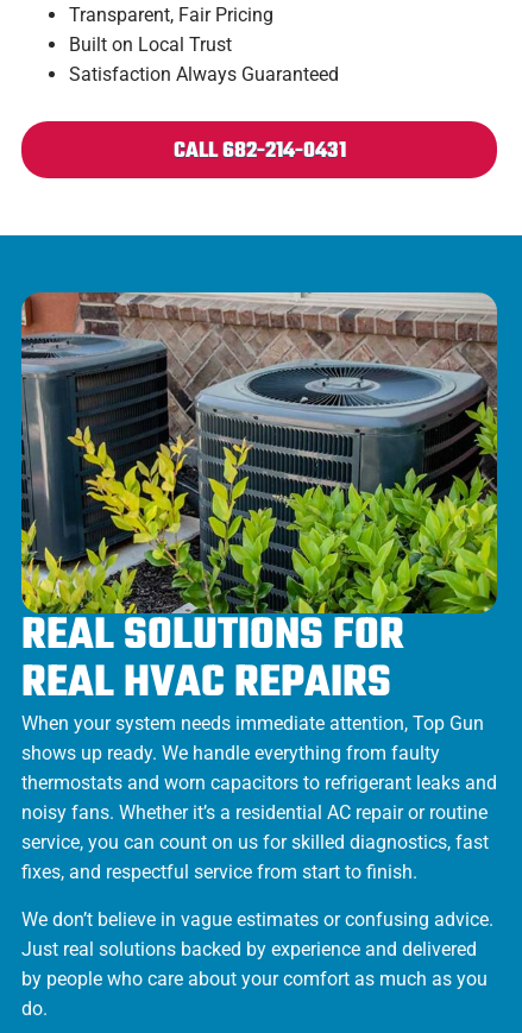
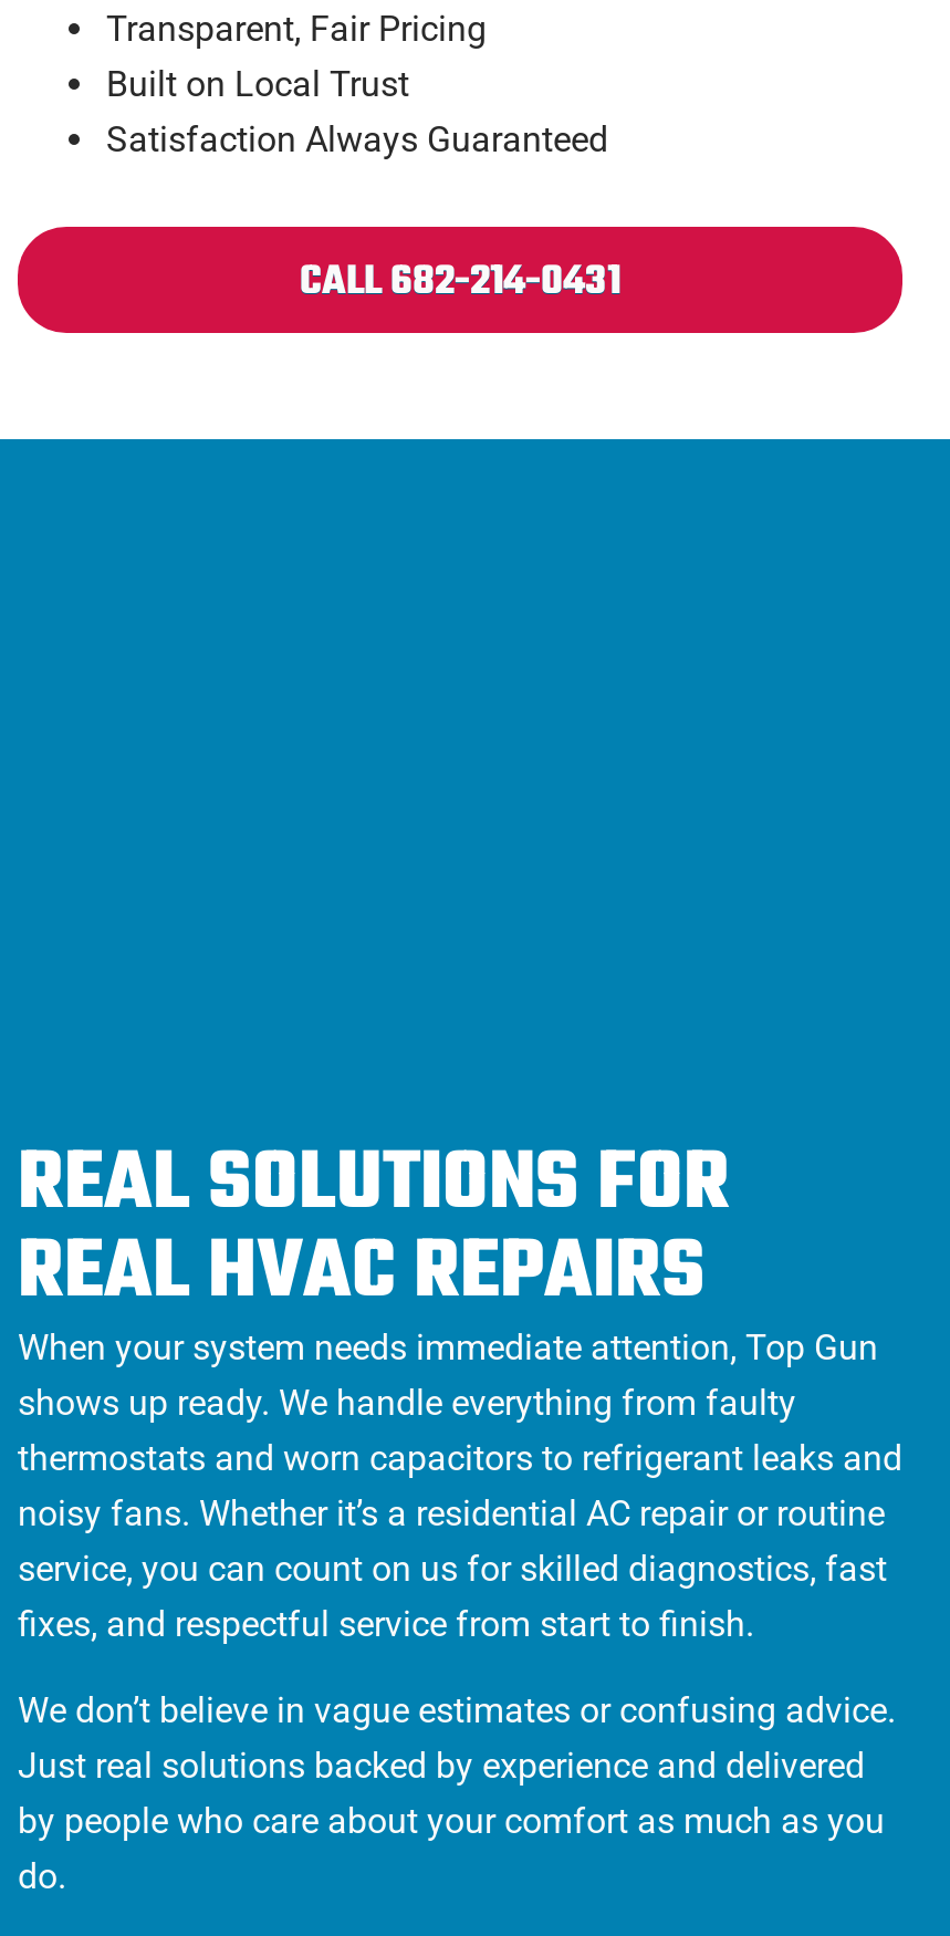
[20,291,498,615] [image] -> none

